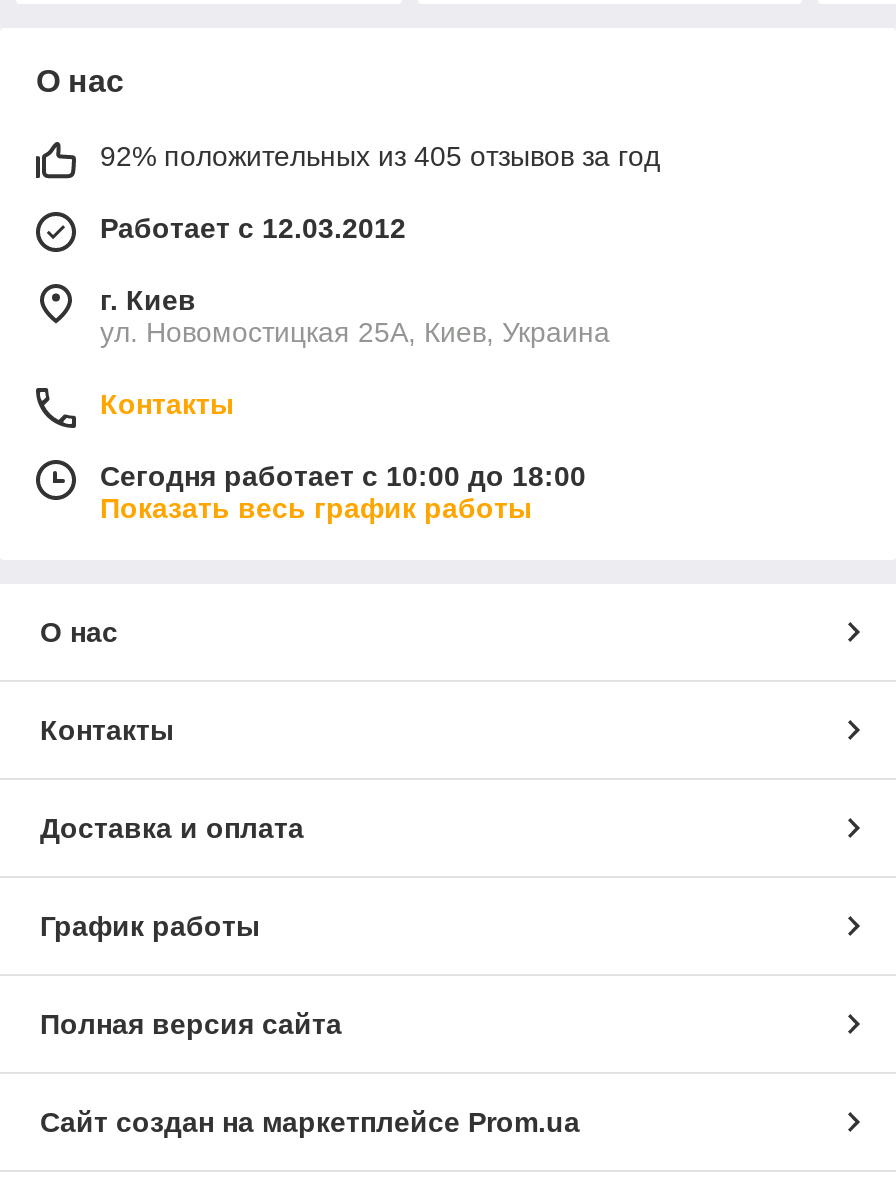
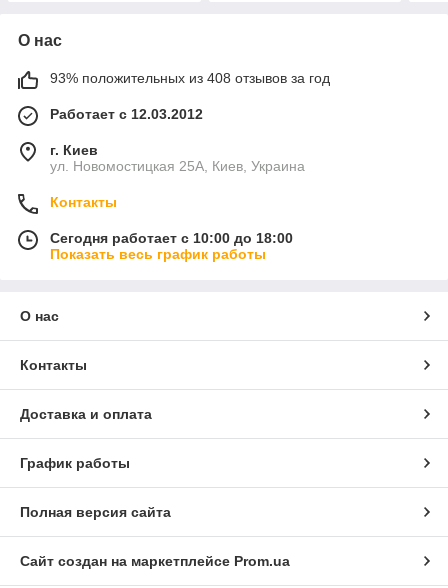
[100,140,660,172] 92% положительных из 405 отзывов за год -> [50,70,330,86] 93% положительных из 408 отзывов за год

